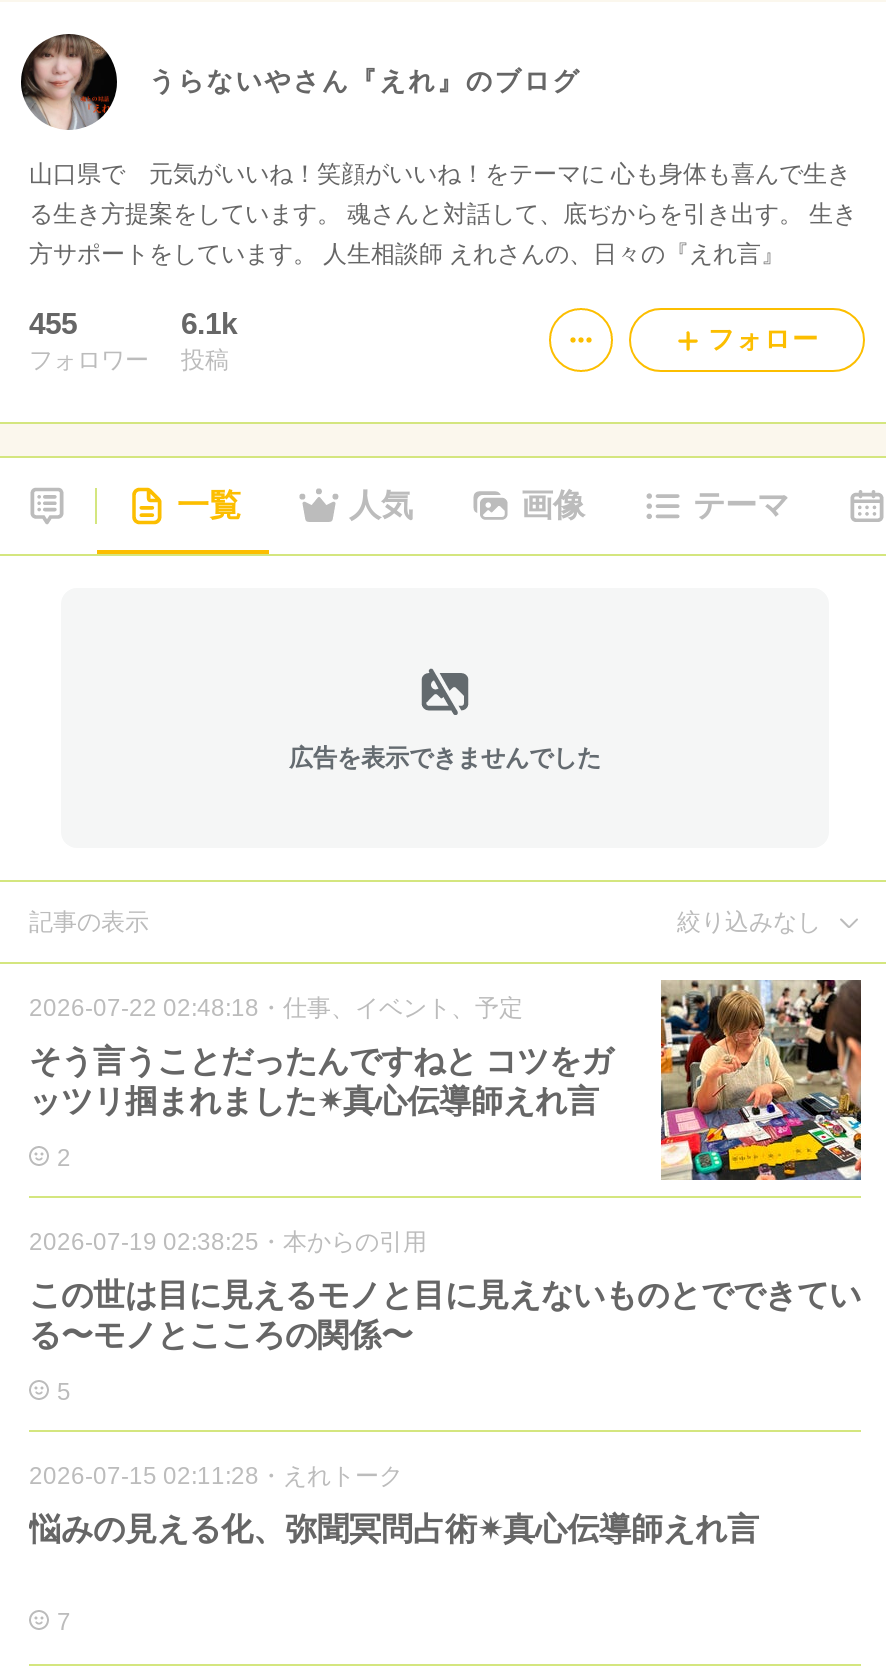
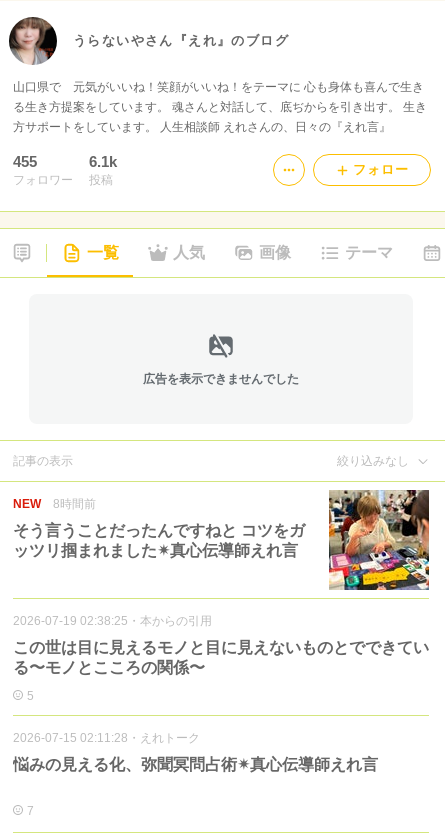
[29,995,523,1023] 2026-07-22 02:48:18・仕事、イベント、予定 -> [13,497,96,511] NEW | 8時間前
[57,1145,71,1173] 2 -> none

